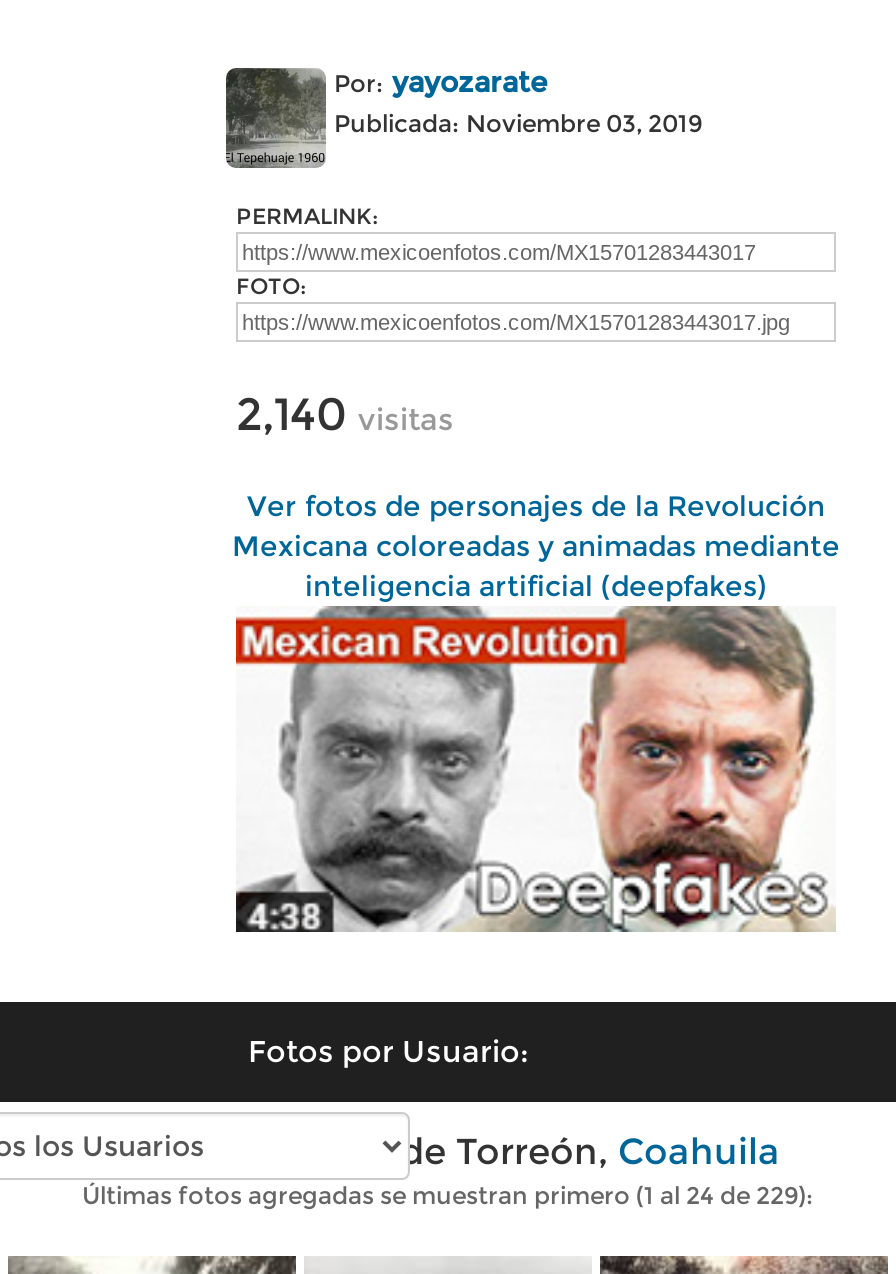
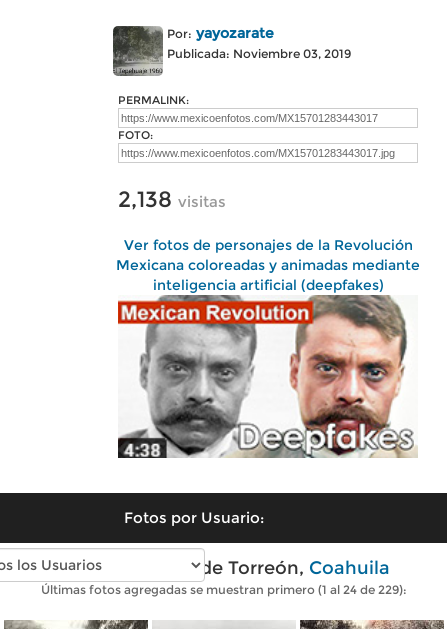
[236,386,454,442] 2,140 visitas -> [118,185,226,213] 2,138 visitas

